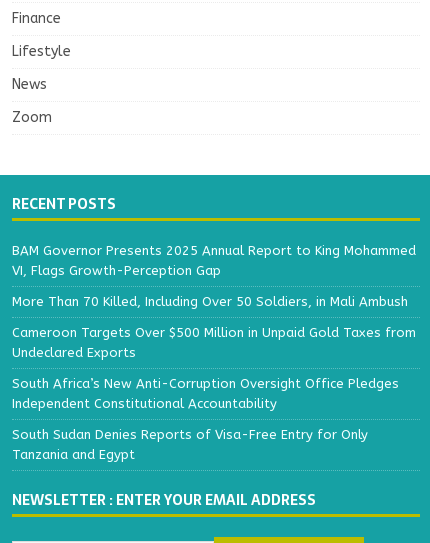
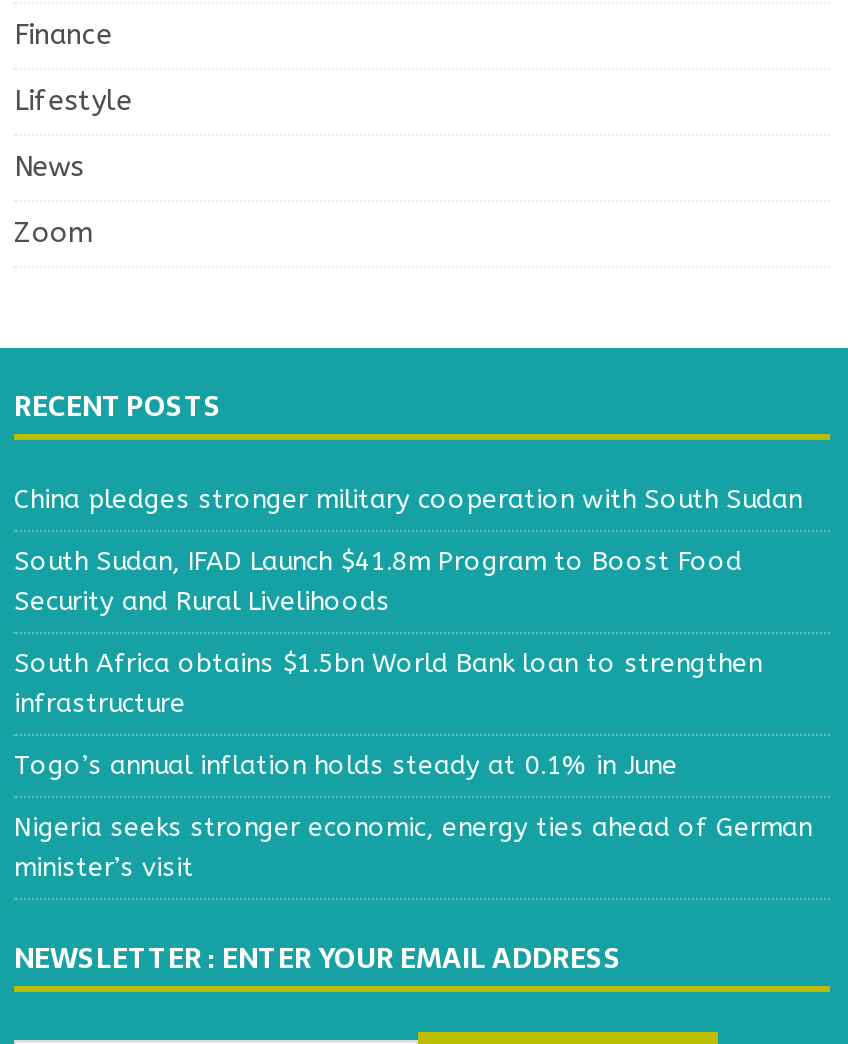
[12,243,416,278] BAM Governor Presents 2025 Annual Report to King Mohammed | VI, Flags Growth-Perception Gap -> [14,484,802,514] China pledges stronger military cooperation with South Sudan
[12,294,408,309] More Than 70 Killed, Including Over 50 Soldiers, in Mali Ambush -> [14,546,742,616] South Sudan, IFAD Launch $41.8m Program to Boost Food | Security and Rural Livelihoods
[12,325,416,360] Cameroon Targets Over $500 Million in Unpaid Gold Taxes from | Undeclared Exports -> [14,648,762,718] South Africa obtains $1.5bn World Bank loan to strengthen | infrastructure
[12,376,399,411] South Africa’s New Anti-Corruption Oversight Office Pledges | Independent Constitutional Accountability -> [14,750,678,780] Togo’s annual inflation holds steady at 0.1% in June
[12,427,368,462] South Sudan Denies Reports of Visa-Free Entry for Only | Tanzania and Egypt -> [14,812,812,882] Nigeria seeks stronger economic, energy ties ahead of German | minister’s visit

